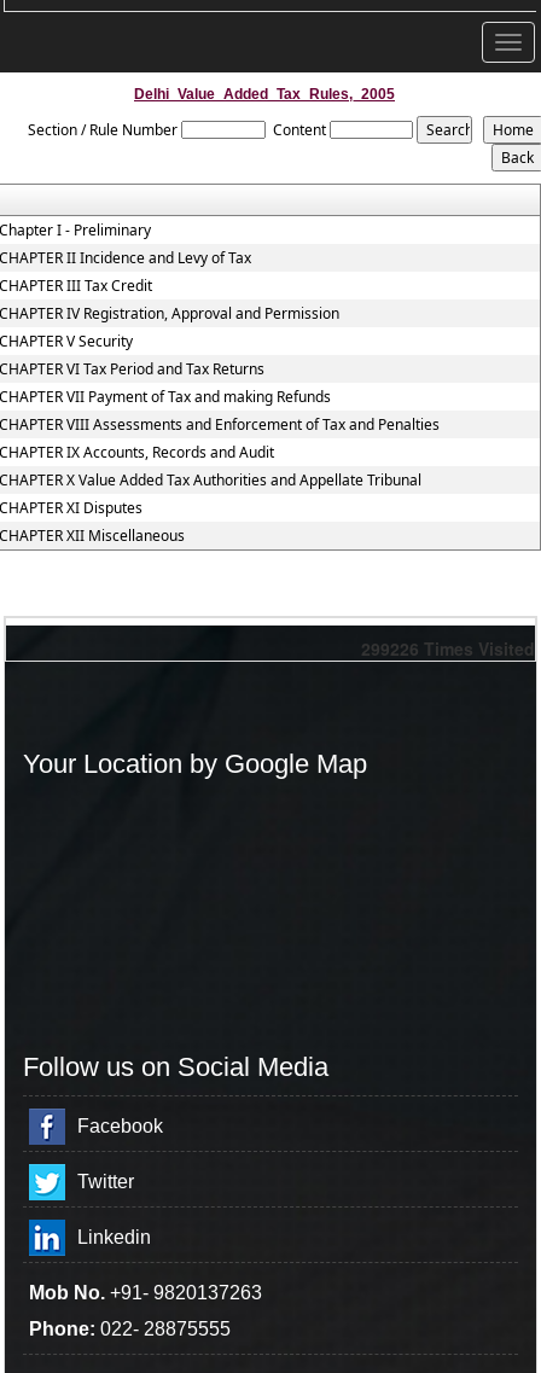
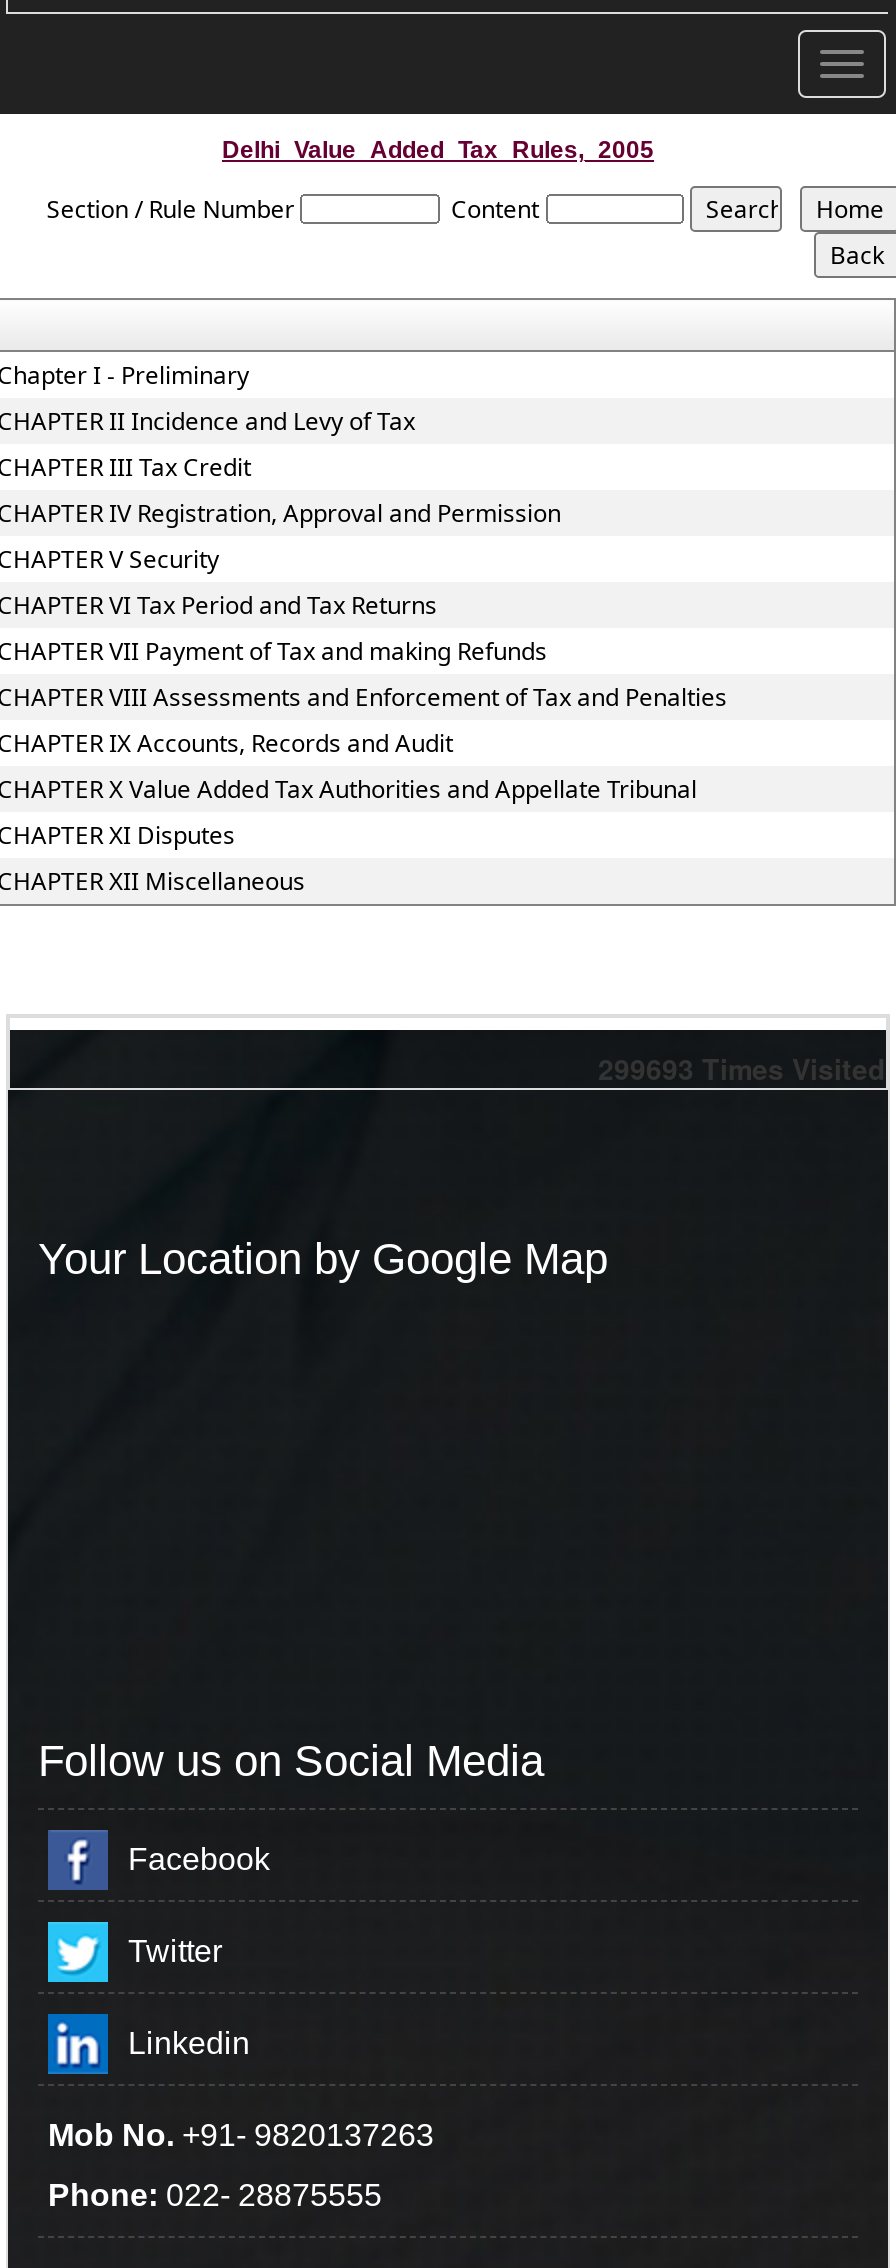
[361,636,535,661] 299226 Times Visited -> [598,1048,886,1088] 299693 Times Visited

